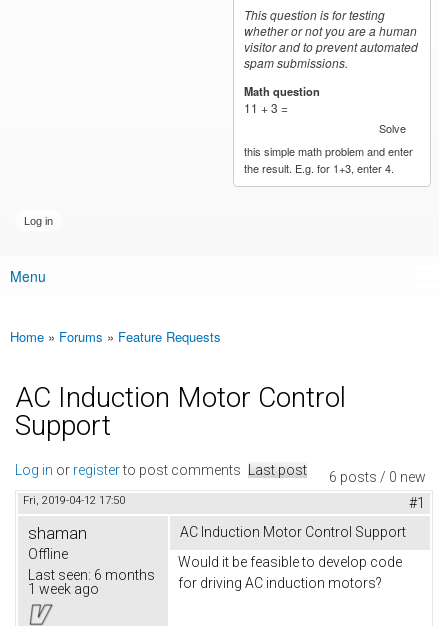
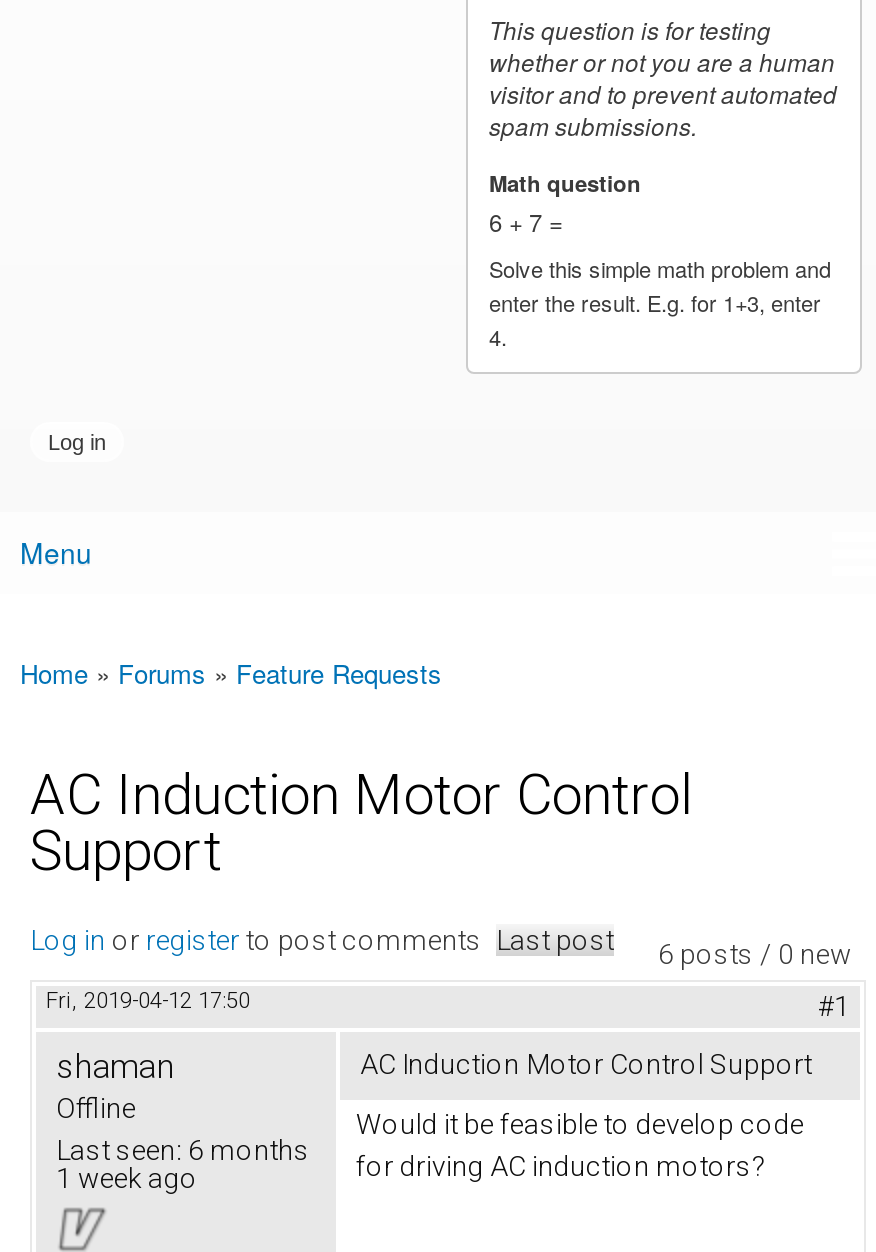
[244,99,413,176] 11 + 3 = | Solve | this simple math problem and enter | the result. E.g. for 1+3, enter 4. -> [489,204,831,352] 6 + 7 = | Solve this simple math problem and | enter the result. E.g. for 1+3, enter | 4.

